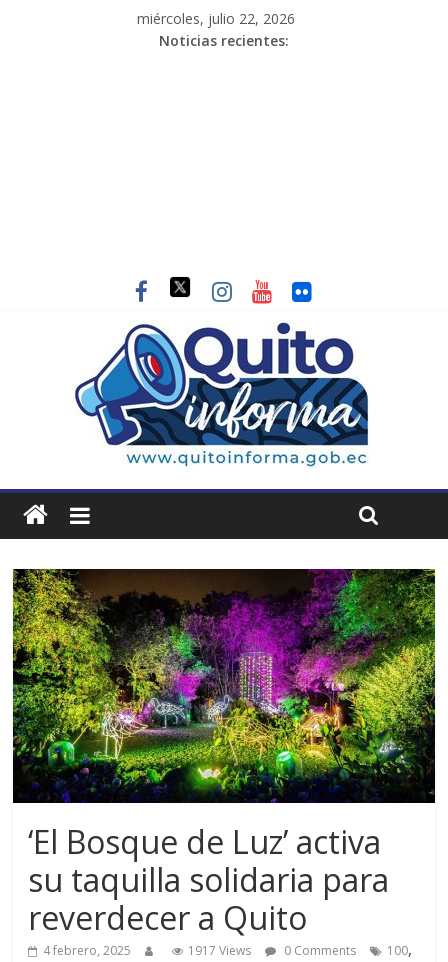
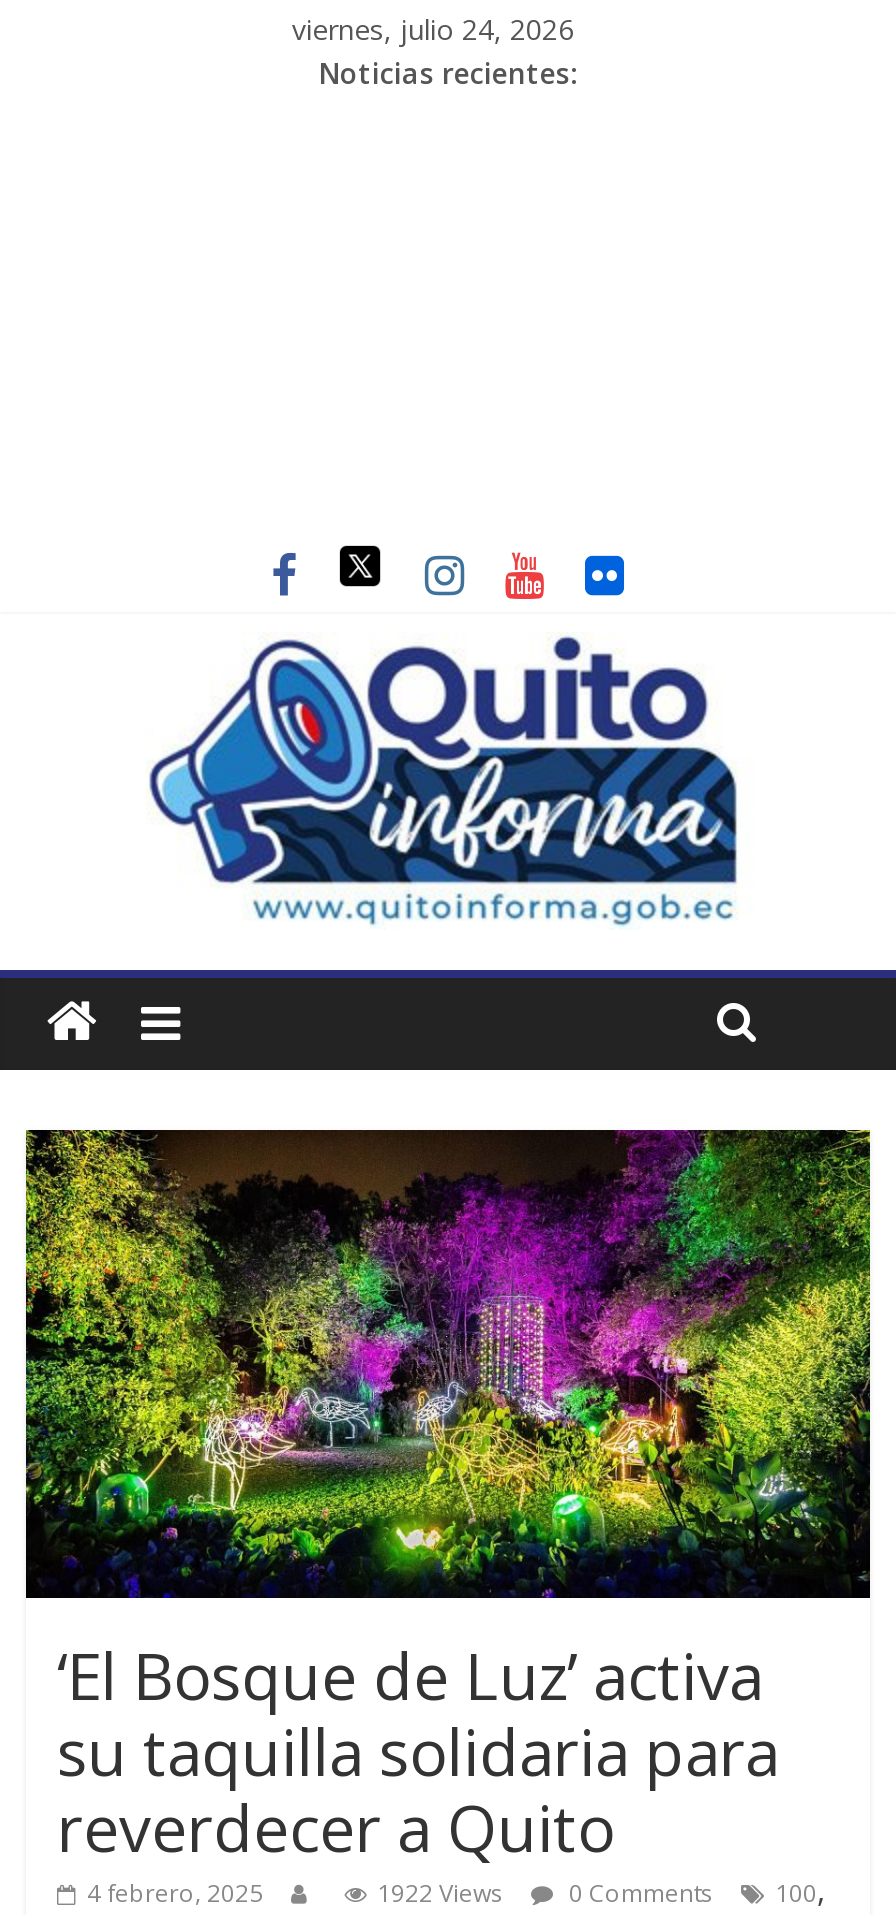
[137,9,295,28] miércoles, julio 22, 2026 -> [292,10,574,48] viernes, julio 24, 2026
[188,938,412,960] 1917 Views 0 Comments 100, -> [377,1868,825,1912] 1922 Views 0 Comments 100,

